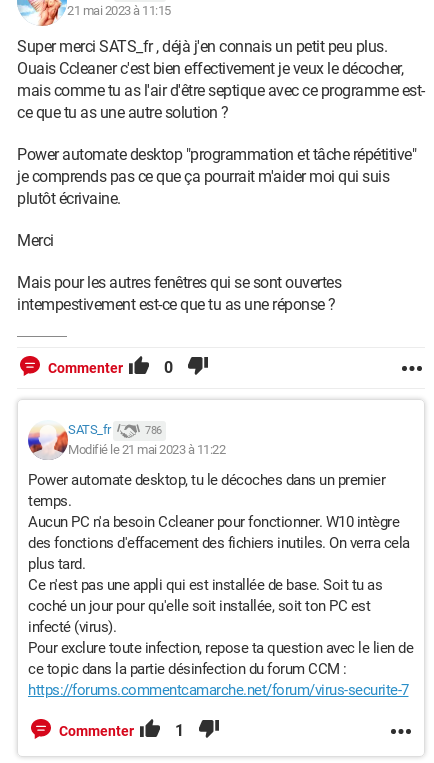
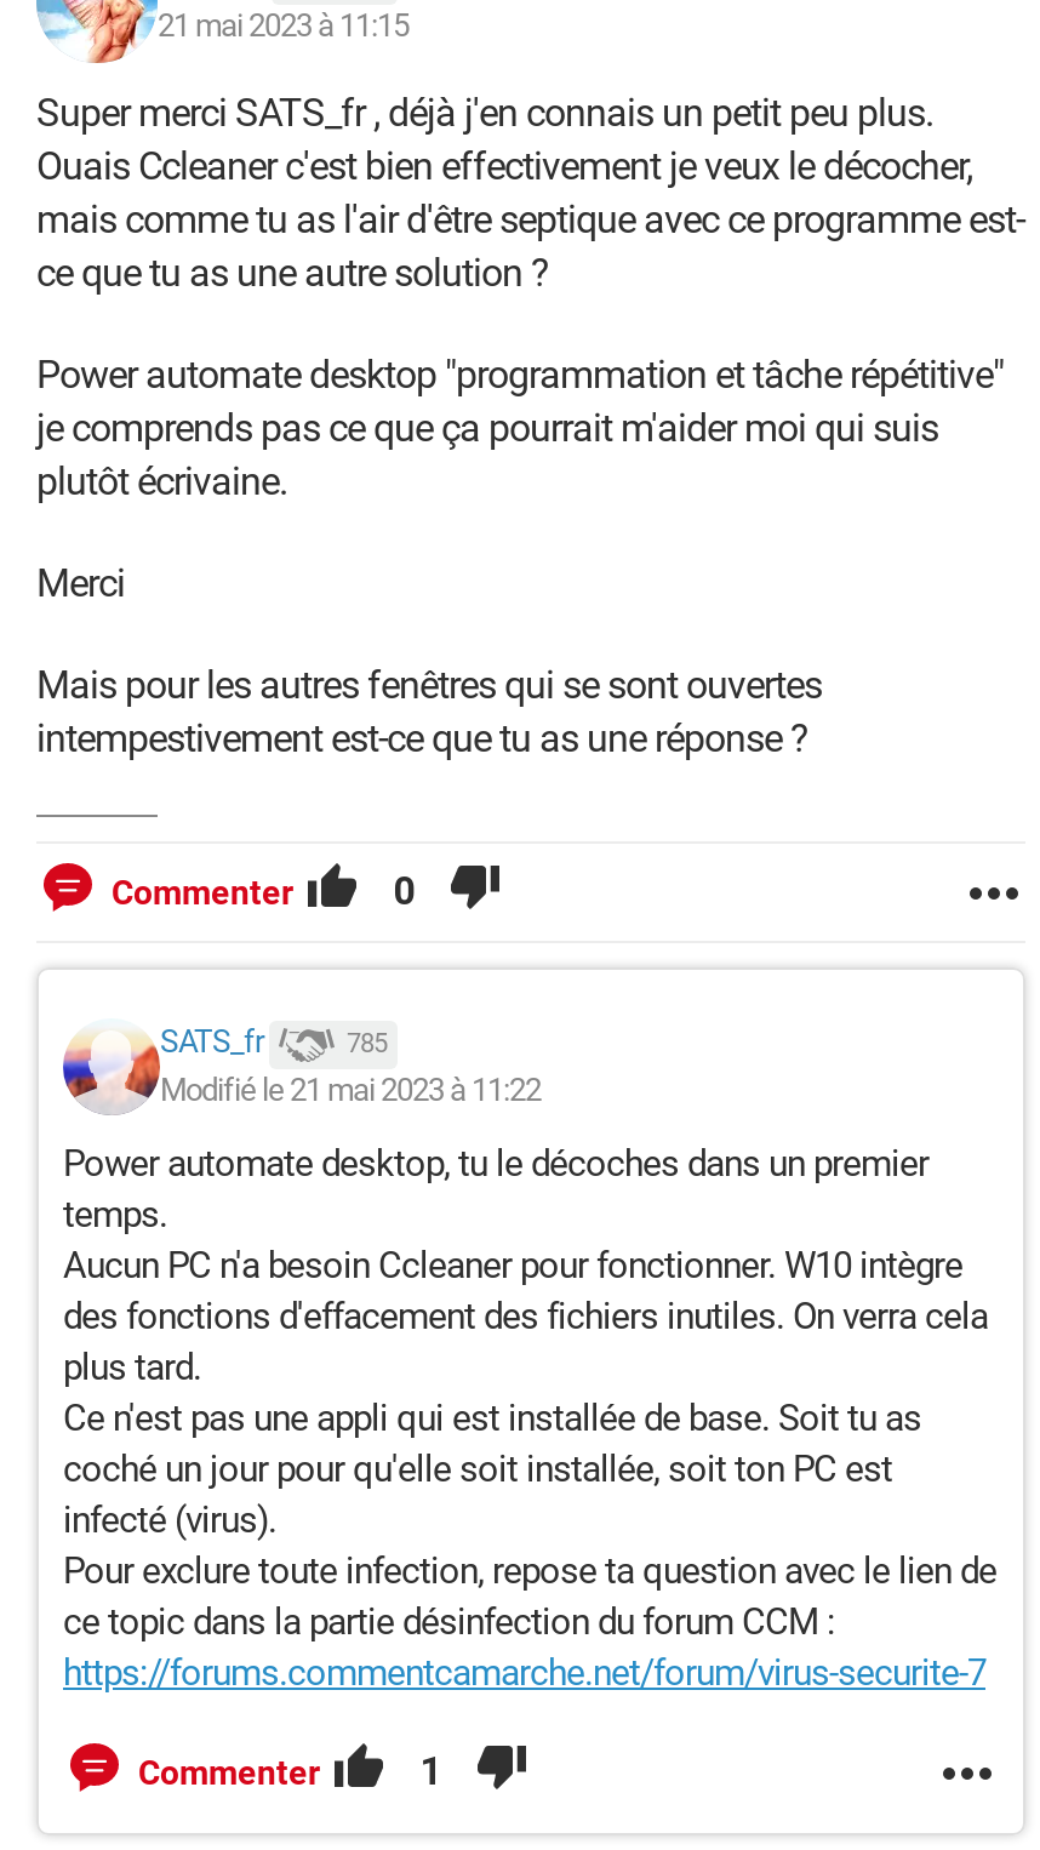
[145,424,161,437] 786 -> [347,1028,387,1059] 785

